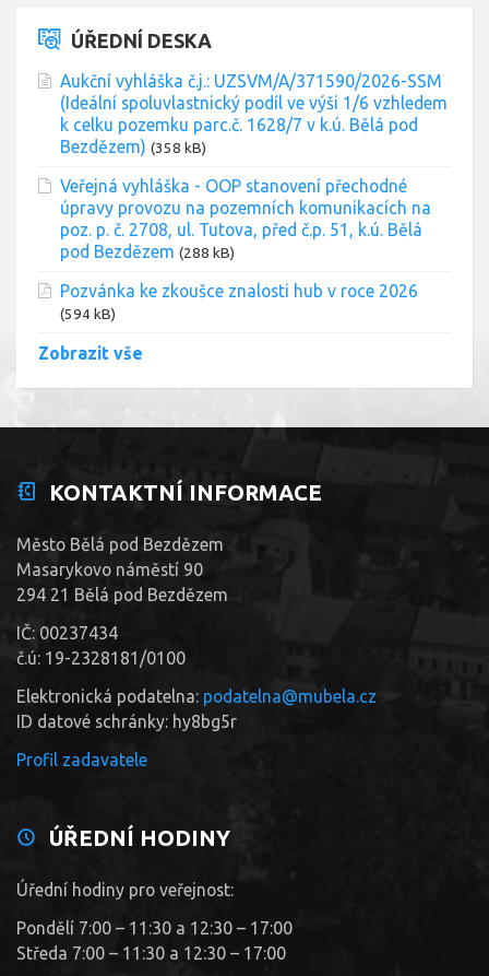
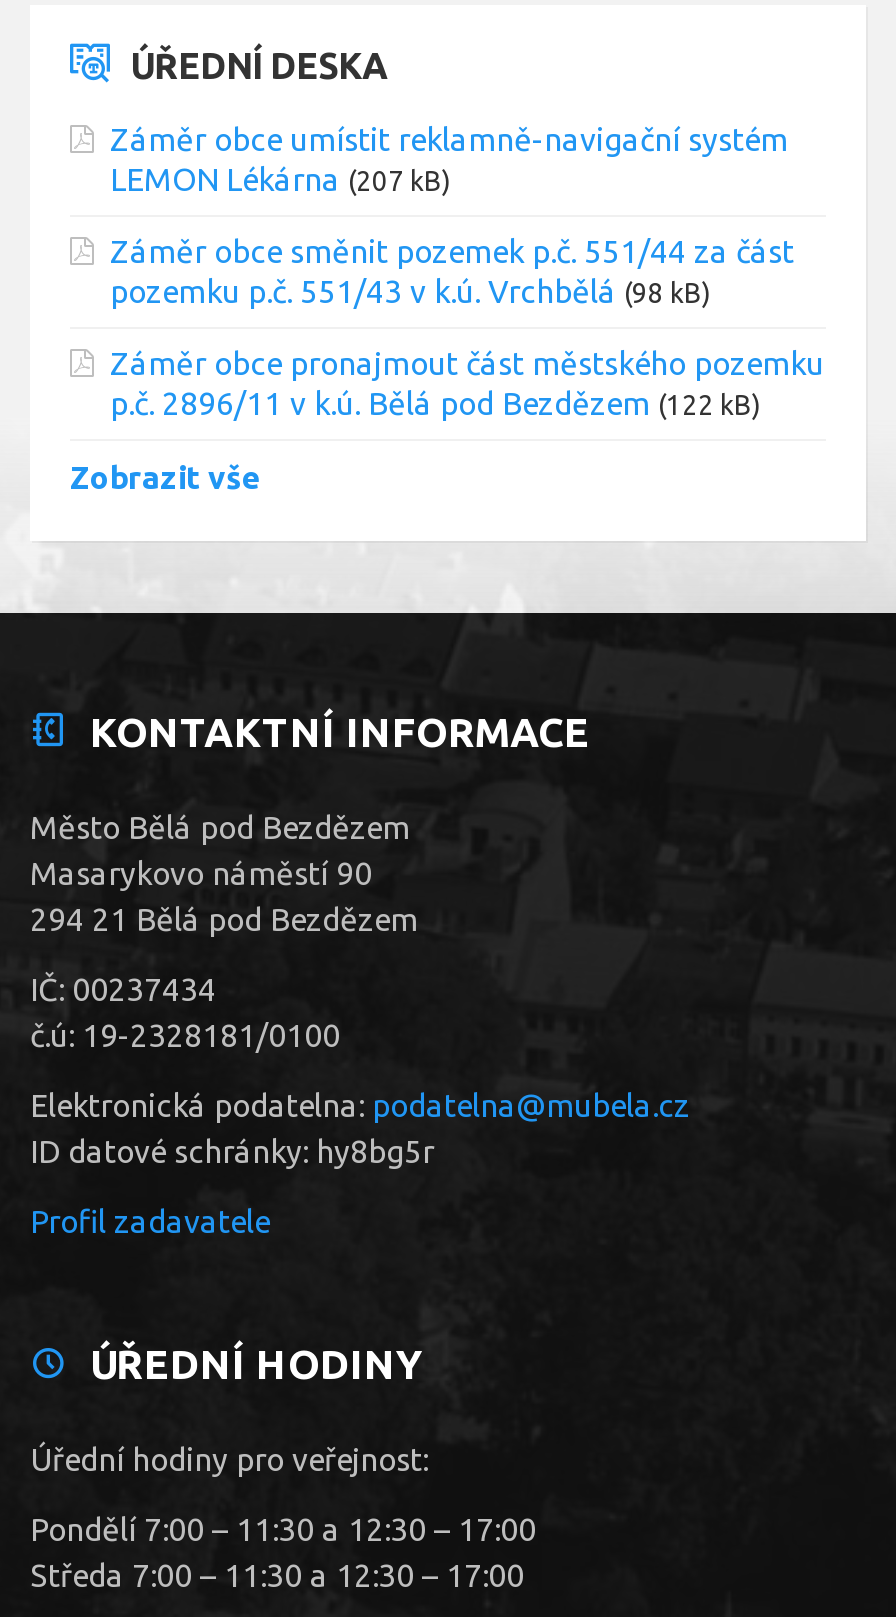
[60,71,448,157] Aukční vyhláška č.j.: UZSVM/A/371590/2026-SSM | (Ideální spoluvlastnický podíl ve výši 1/6 vzhledem | k celku pozemku parc.č. 1628/7 v k.ú. Bělá pod | Bezdězem) (358 kB) -> [110,122,788,198] Záměr obce umístit reklamně-navigační systém | LEMON Lékárna (207 kB)
[60,176,431,262] Veřejná vyhláška - OOP stanovení přechodné | úpravy provozu na pozemních komunikacích na | poz. p. č. 2708, ul. Tutova, před č.p. 51, k.ú. Bělá | pod Bezdězem (288 kB) -> [110,234,794,310] Záměr obce směnit pozemek p.č. 551/44 za část | pozemku p.č. 551/43 v k.ú. Vrchbělá (98 kB)
[60,281,418,323] Pozvánka ke zkoušce znalosti hub v roce 2026 | (594 kB) -> [110,346,824,422] Záměr obce pronajmout část městského pozemku | p.č. 2896/11 v k.ú. Bělá pod Bezdězem (122 kB)

